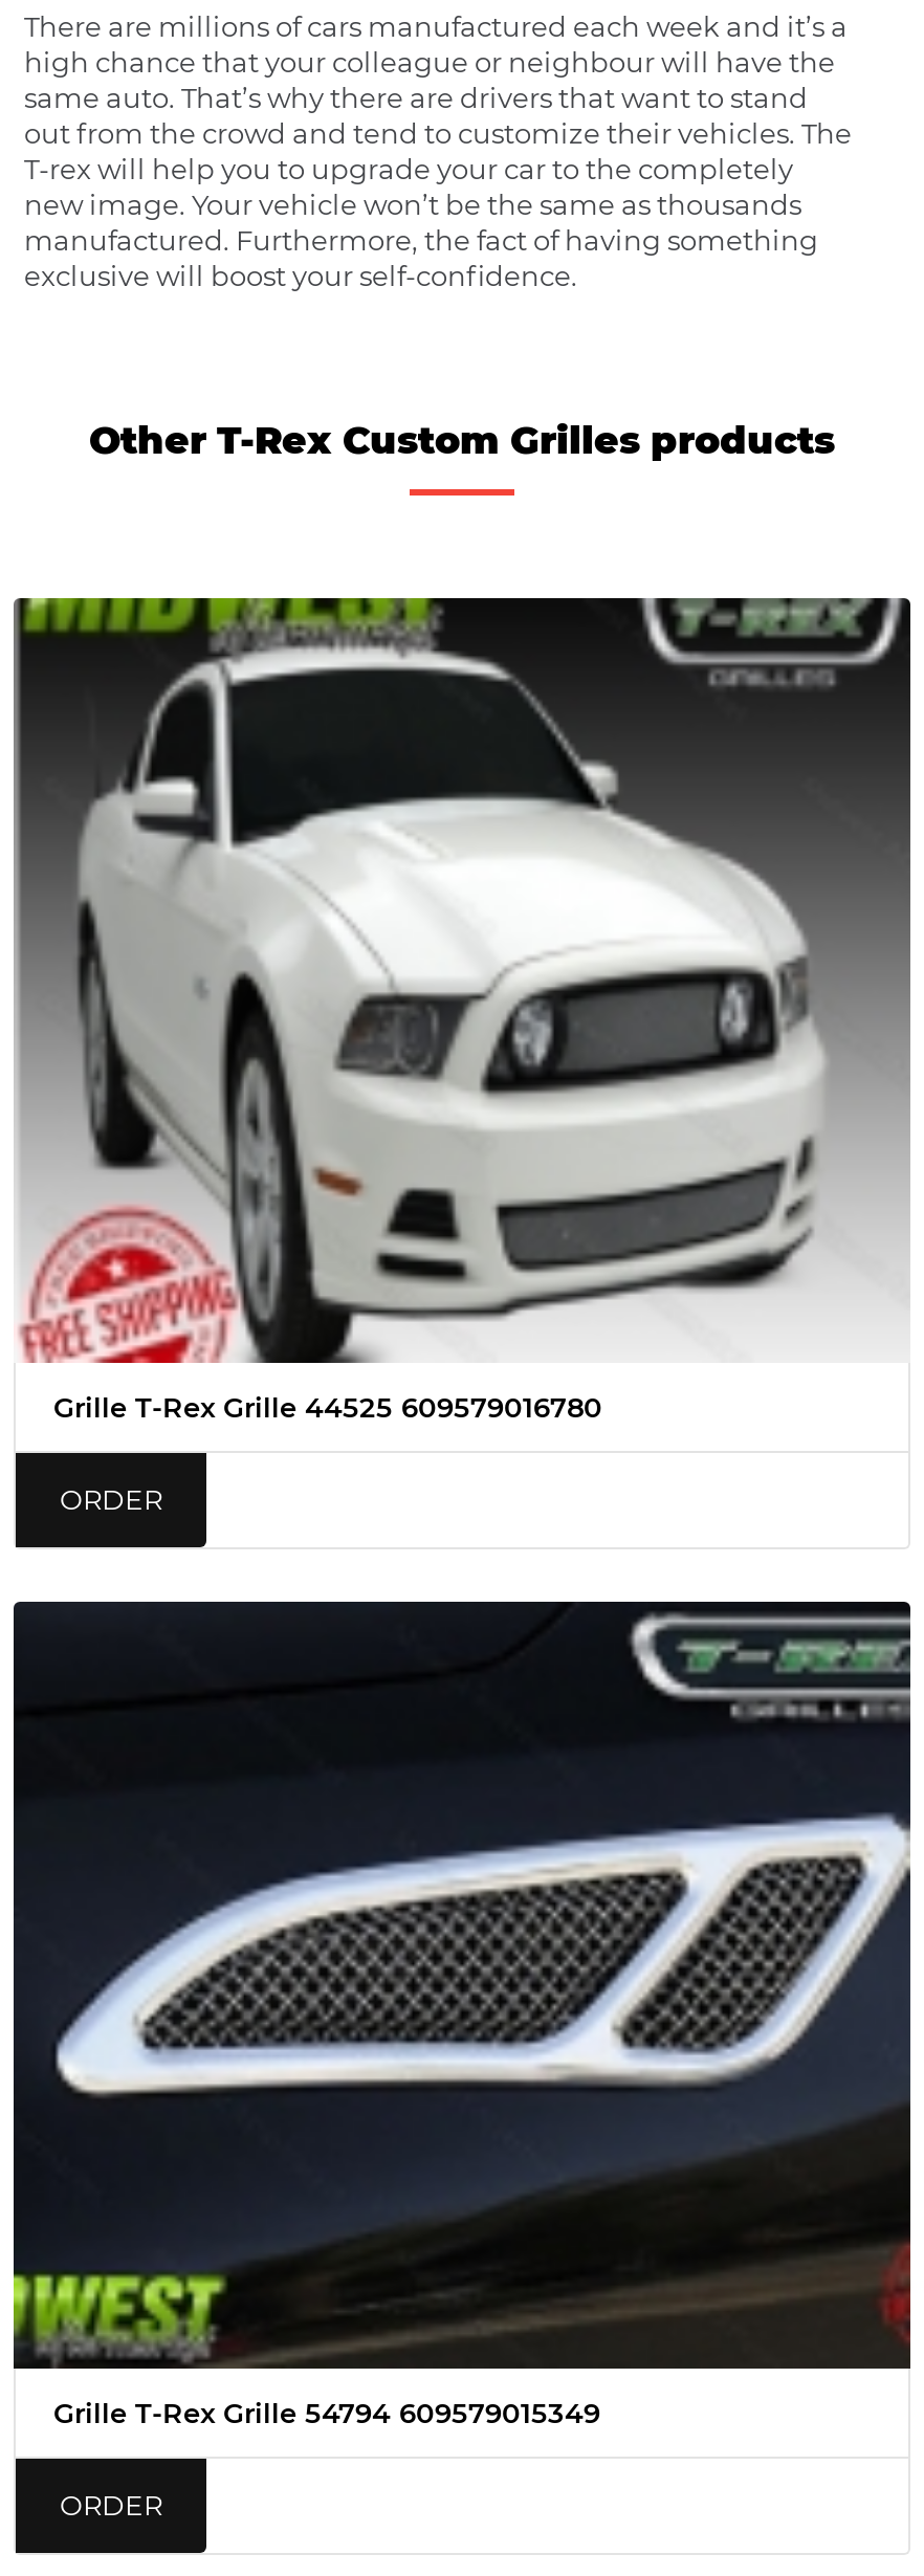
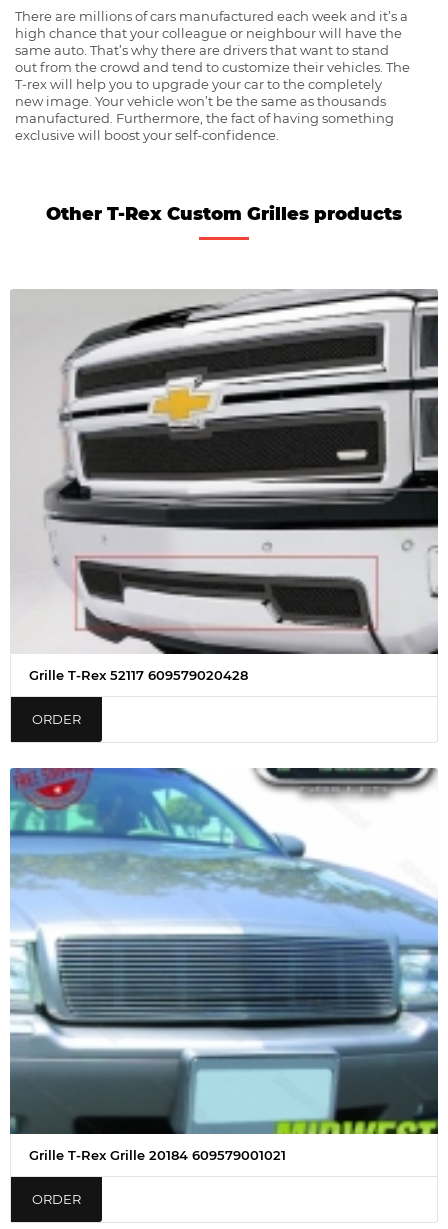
[14,596,912,1424] [image] | Grille T-Rex Grille 44525 609579016780 -> [11,289,439,683] [image] | Grille T-Rex 52117 609579020428
[12,1600,912,2430] [image] | Grille T-Rex Grille 54794 609579015349 -> [9,767,439,1163] [image] | Grille T-Rex Grille 20184 609579001021

